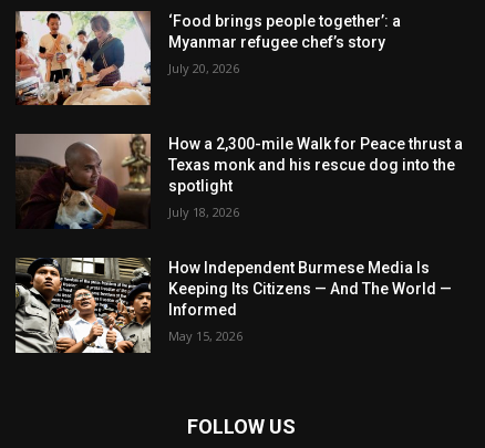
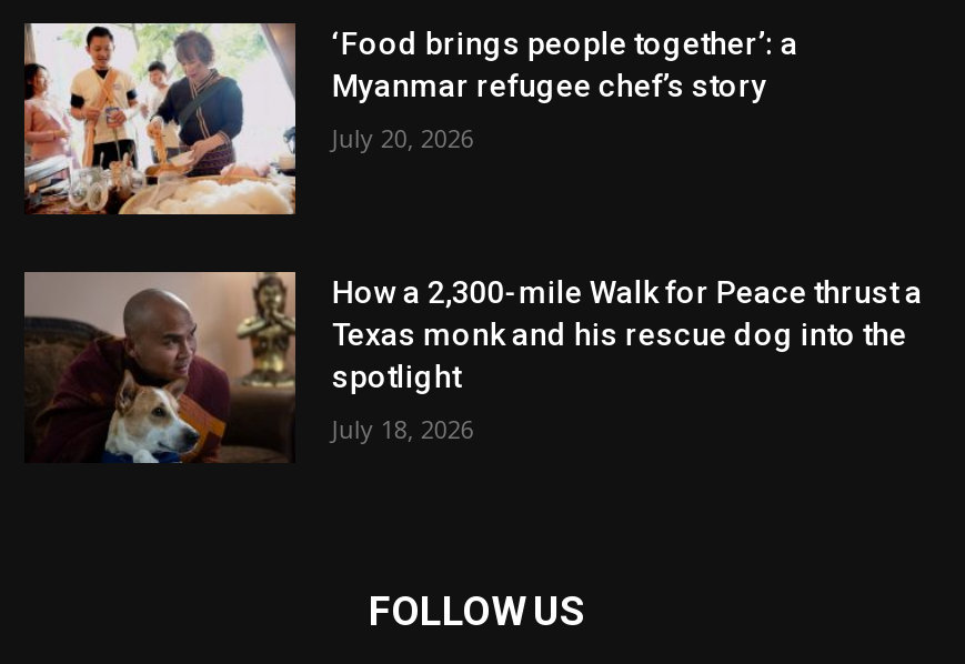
[14,258,452,354] [image] | How Independent Burmese Media Is | Keeping Its Citizens — And The World — | Informed | May 15, 2026 -> none

